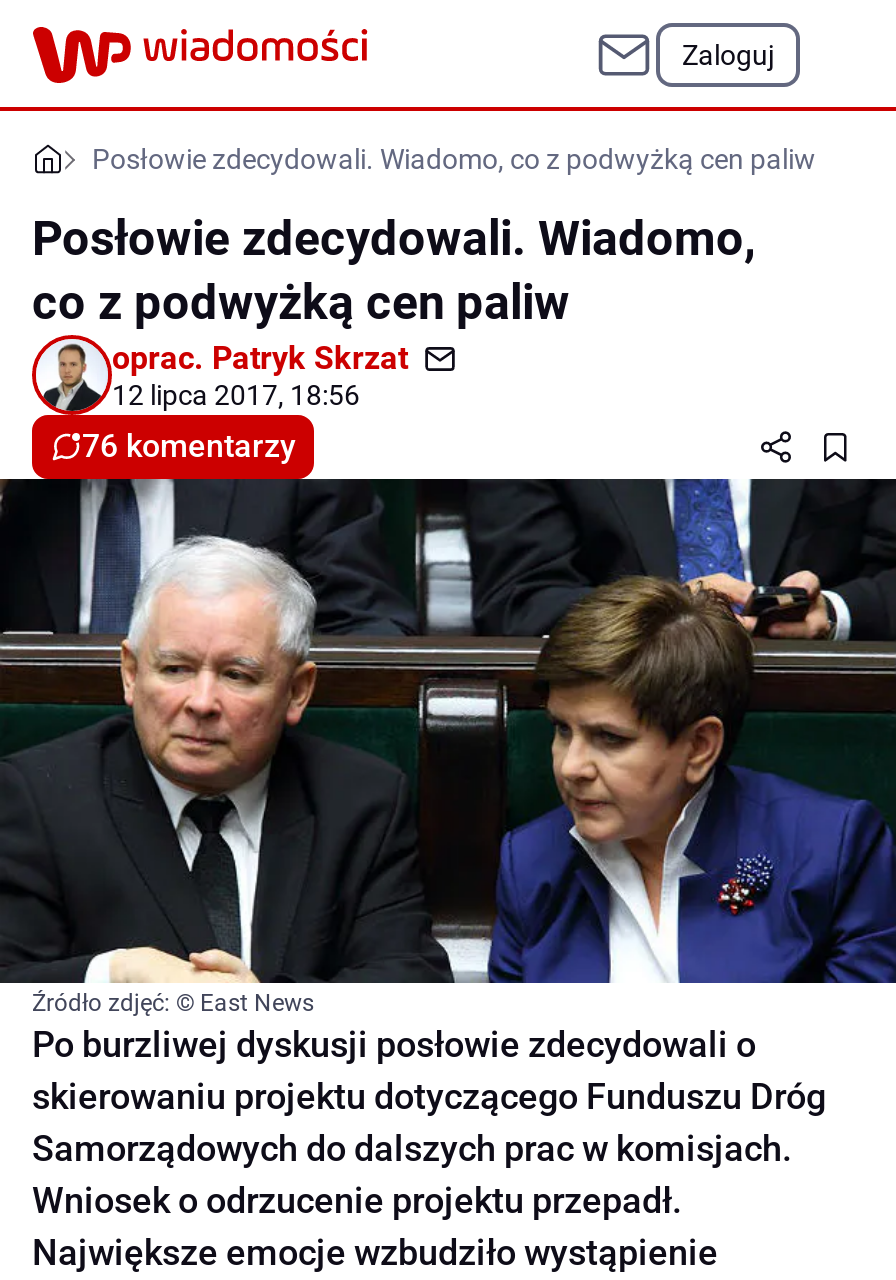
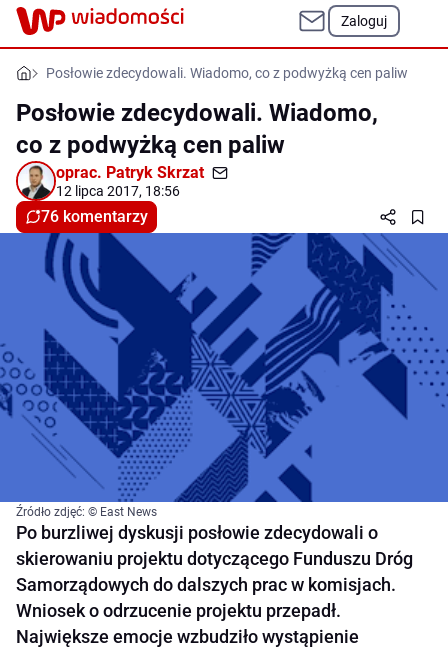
[6,477,890,985] [image] -> [3,232,445,503] [image]

